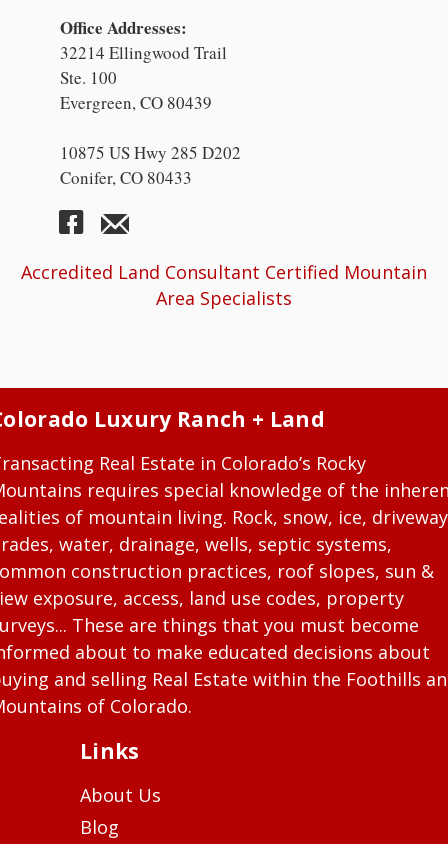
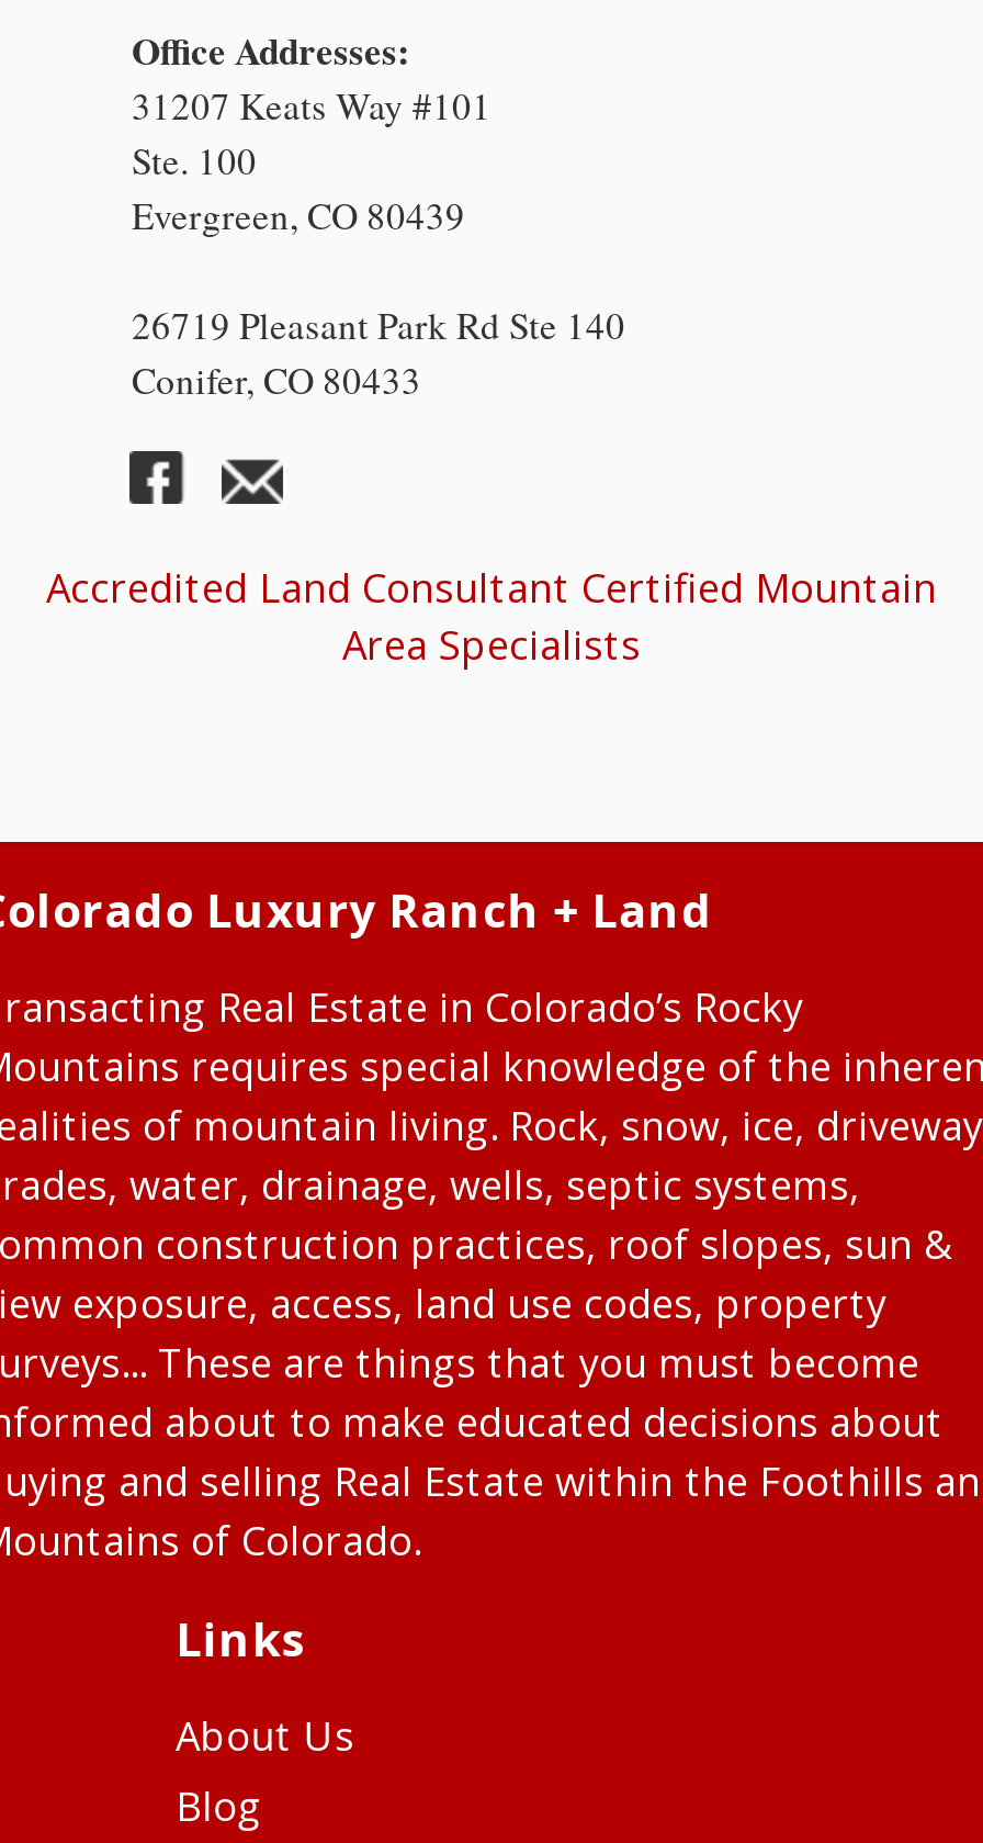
[60,41,227,64] 32214 Ellingwood Trail -> [132,81,491,132] 31207 Keats Way #101
[60,141,241,164] 10875 US Hwy 285 D202 -> [132,301,625,351] 26719 Pleasant Park Rd Ste 140

